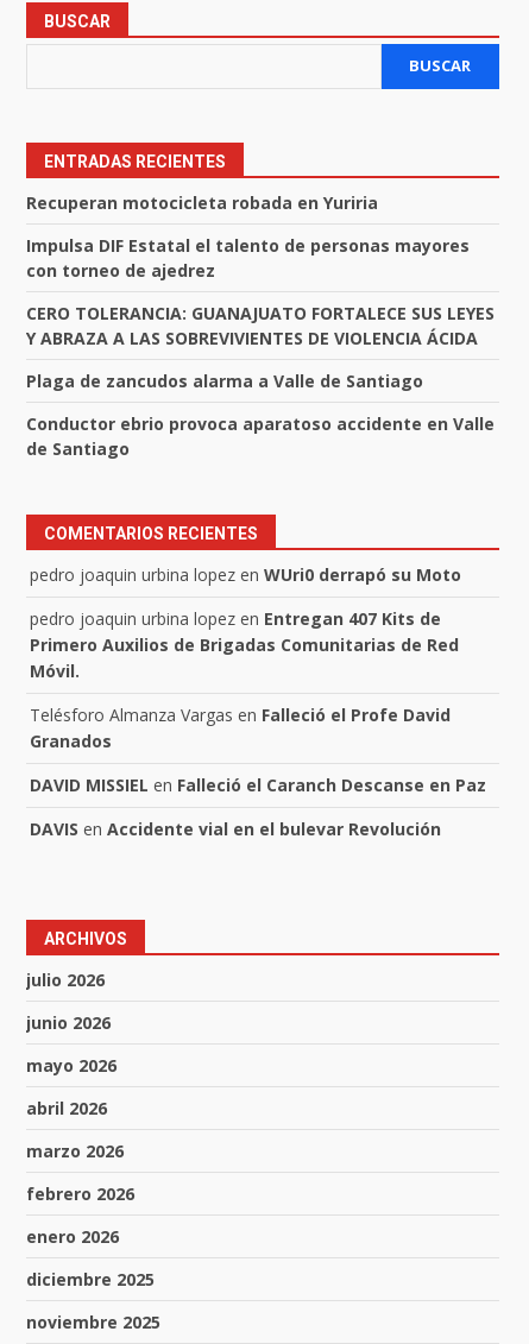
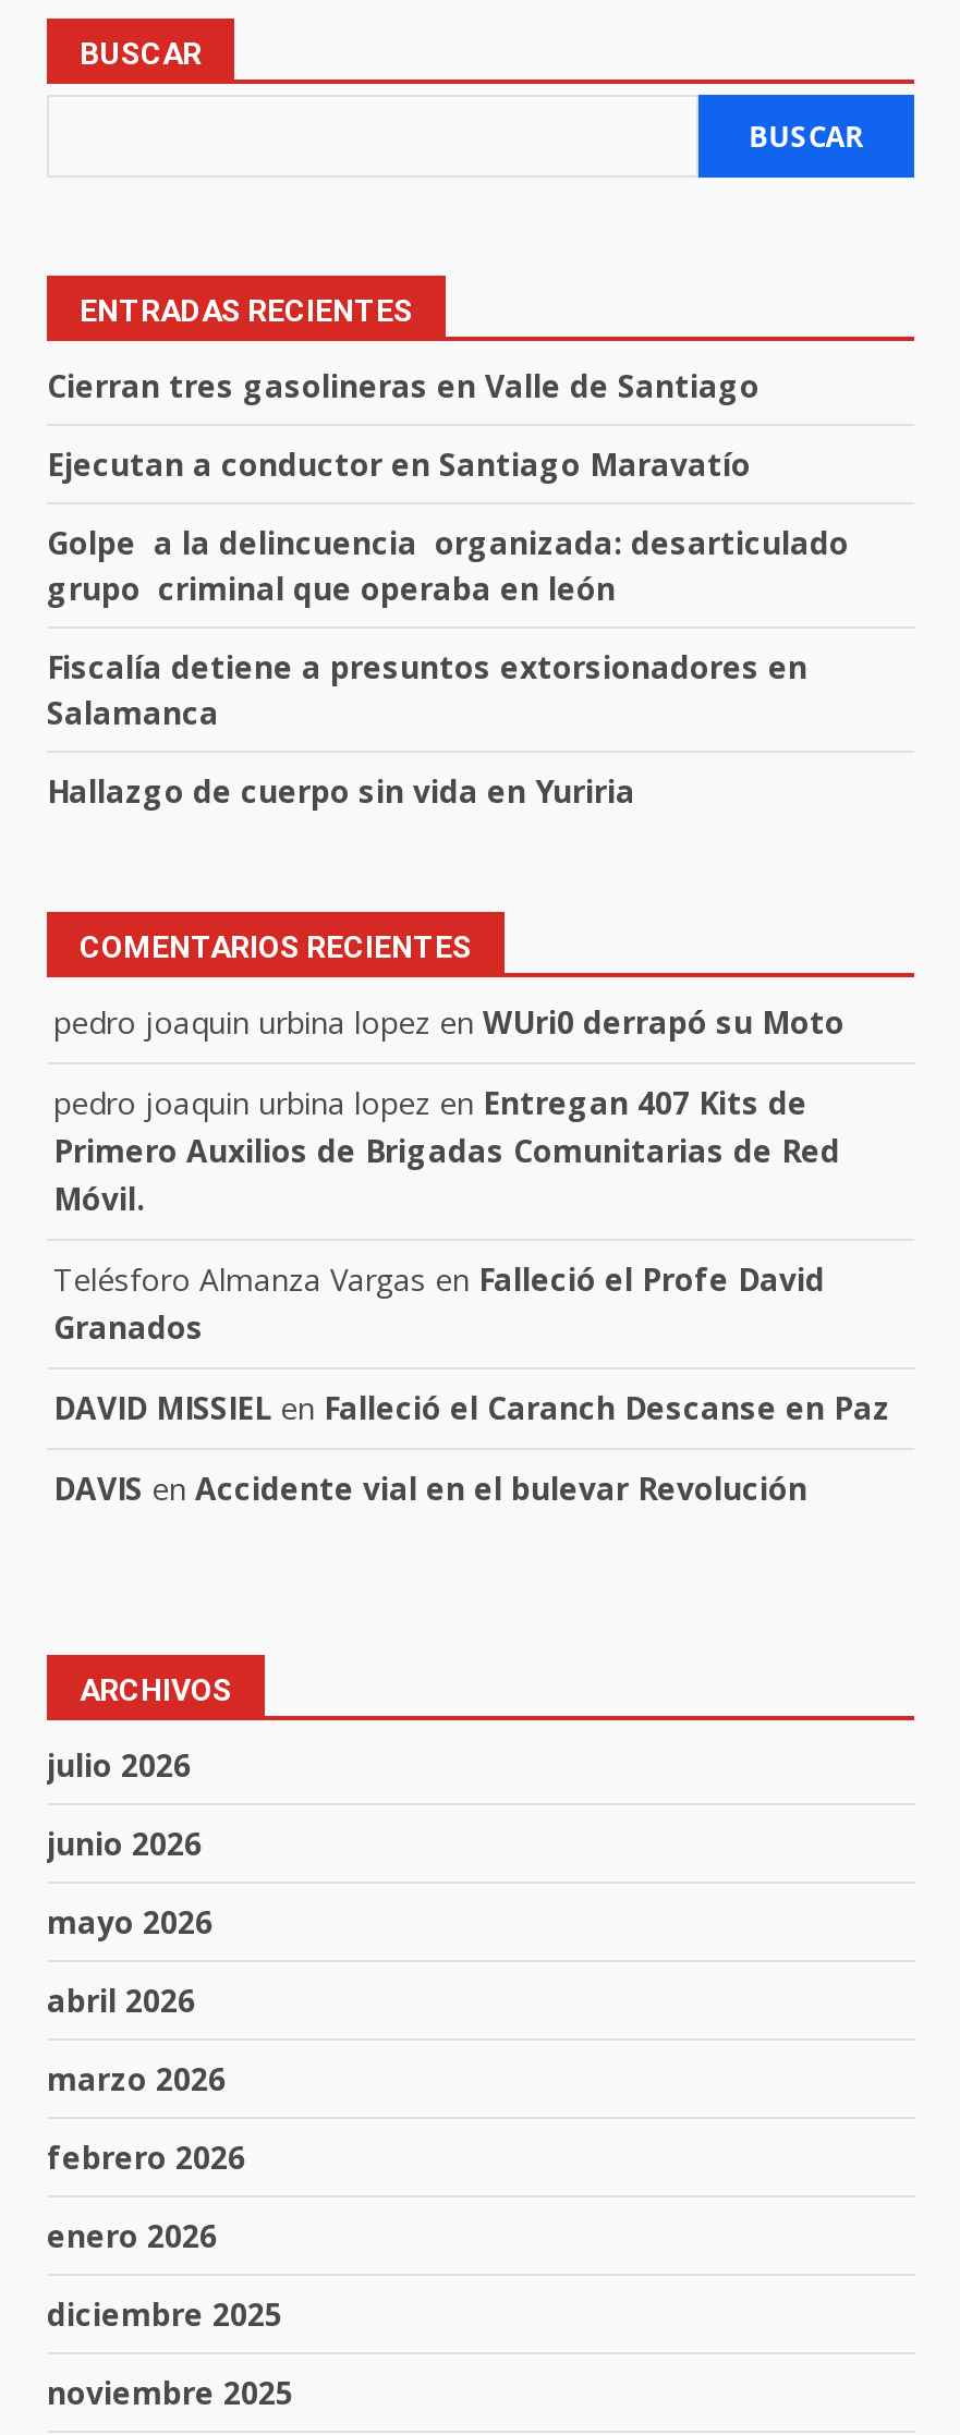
[26,191,378,213] Recuperan motocicleta robada en Yuriria -> [47,366,760,408] Cierran tres gasolineras en Valle de Santiago
[26,234,470,281] Impulsa DIF Estatal el talento de personas mayores | con torneo de ajedrez -> [47,445,751,486] Ejecutan a conductor en Santiago Maravatío
[26,301,495,349] CERO TOLERANCIA: GUANAJUATO FORTALECE SUS LEYES | Y ABRAZA A LAS SOBREVIVIENTES DE VIOLENCIA ÁCIDA -> [47,523,849,610] Golpe a la delincuencia organizada: desarticulado | grupo criminal que operaba en león
[26,369,423,392] Plaga de zancudos alarma a Valle de Santiago -> [47,647,807,735] Fiscalía detiene a presuntos extorsionadores en | Salamanca
[26,412,495,459] Conductor ebrio provoca aparatoso accidente en Valle | de Santiago -> [47,772,635,813] Hallazgo de cuerpo sin vida en Yuriria

